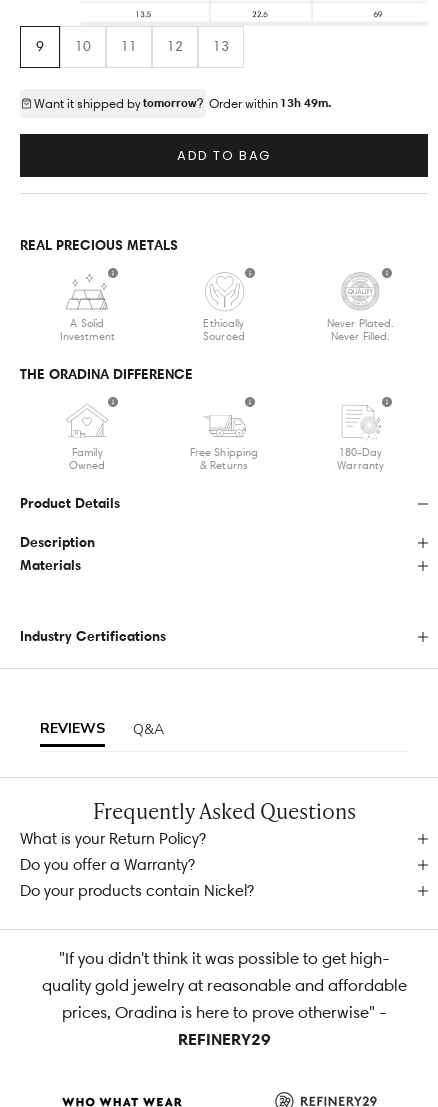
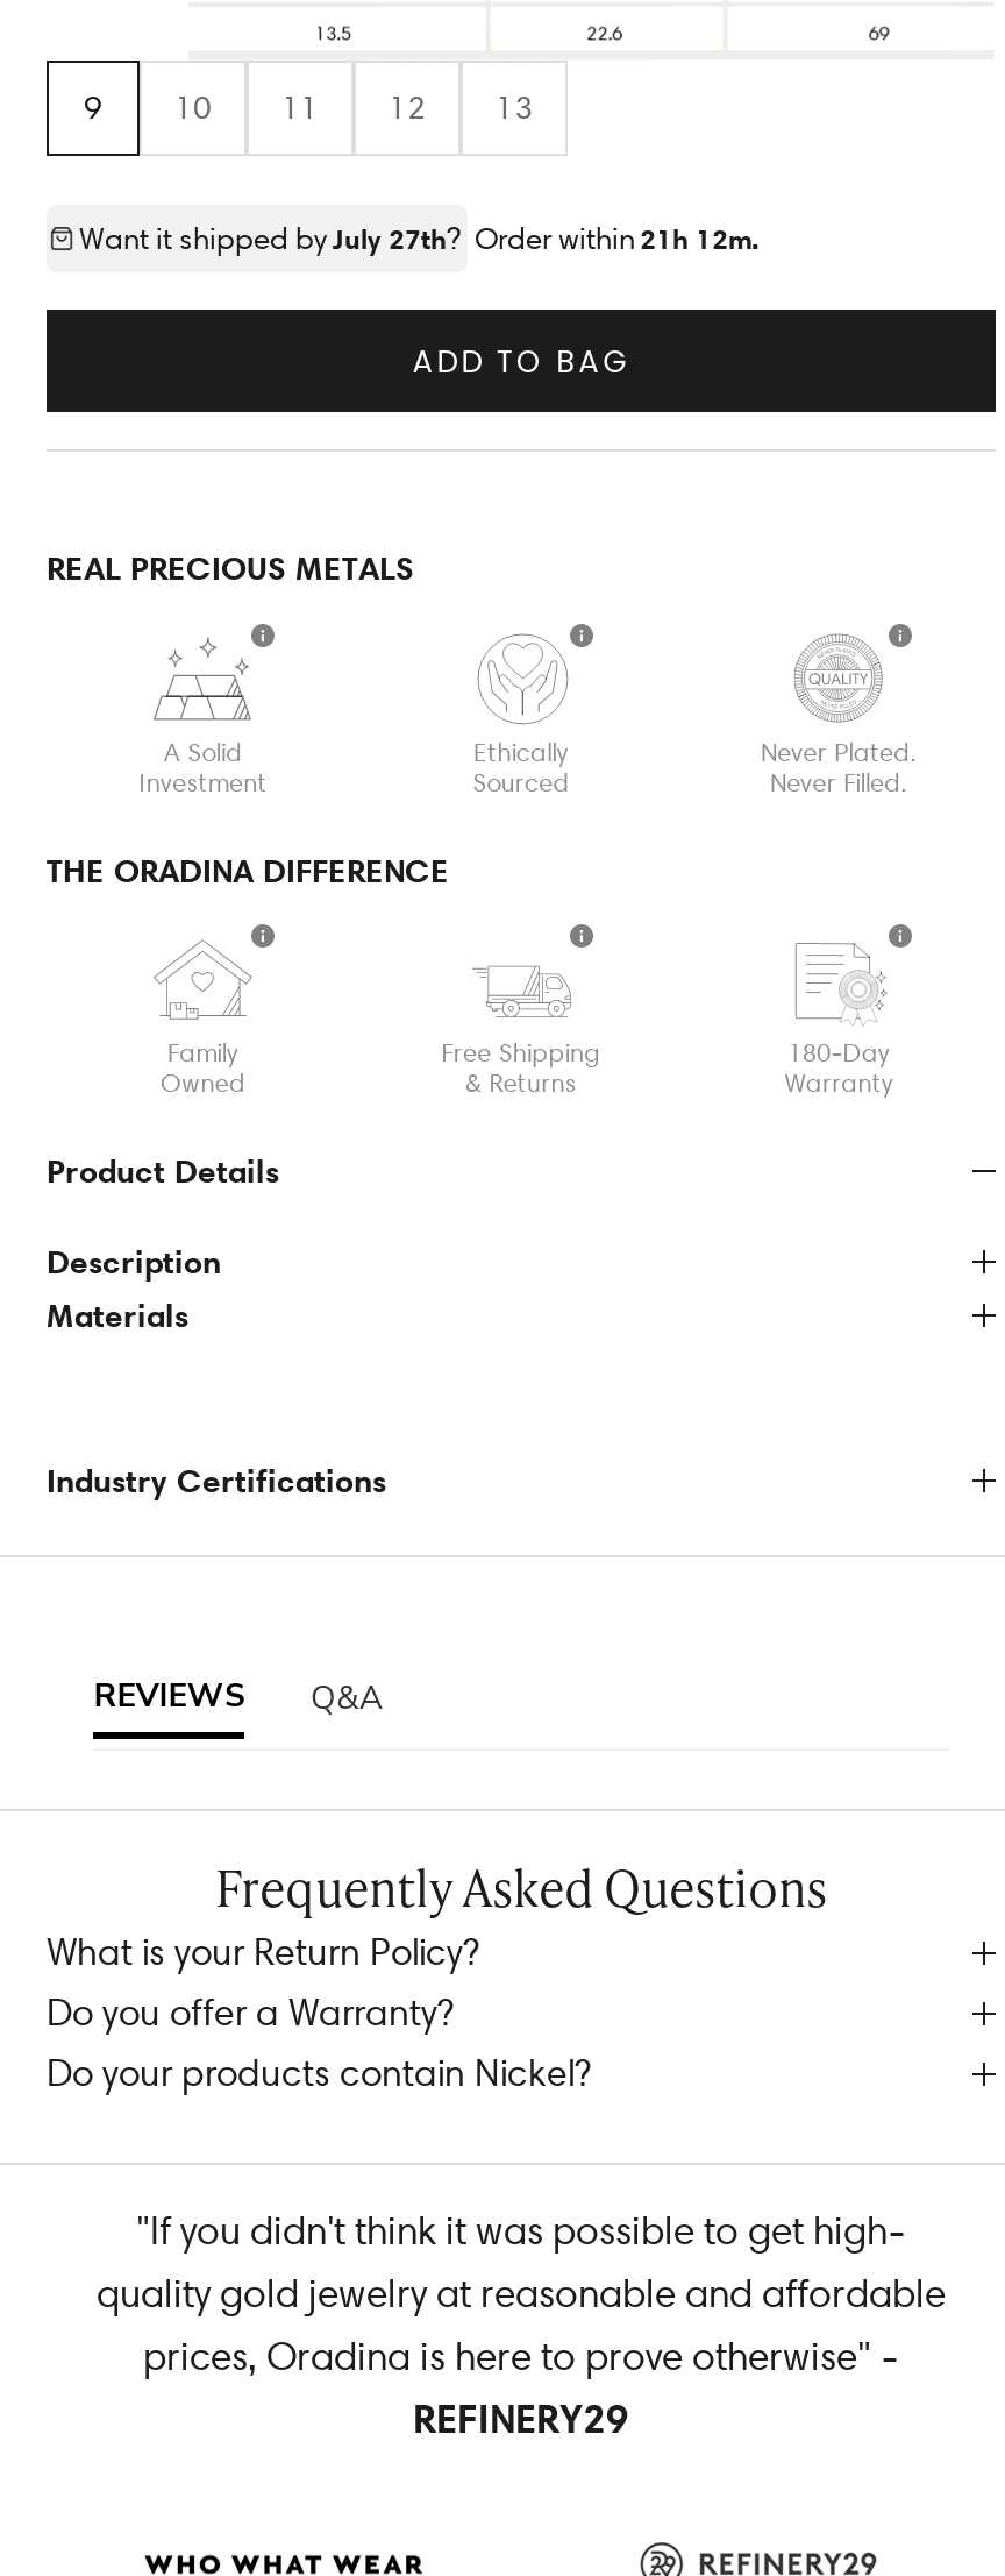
[34,94,331,112] Want it shipped by tomorrow? Order within 13h 49m. -> [79,218,758,260] Want it shipped by July 27th? Order within 21h 12m.

